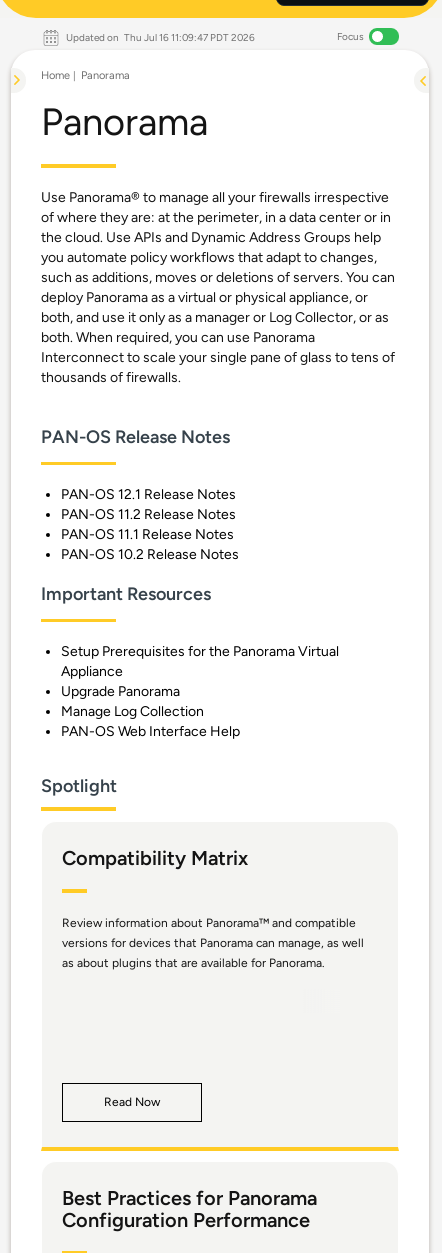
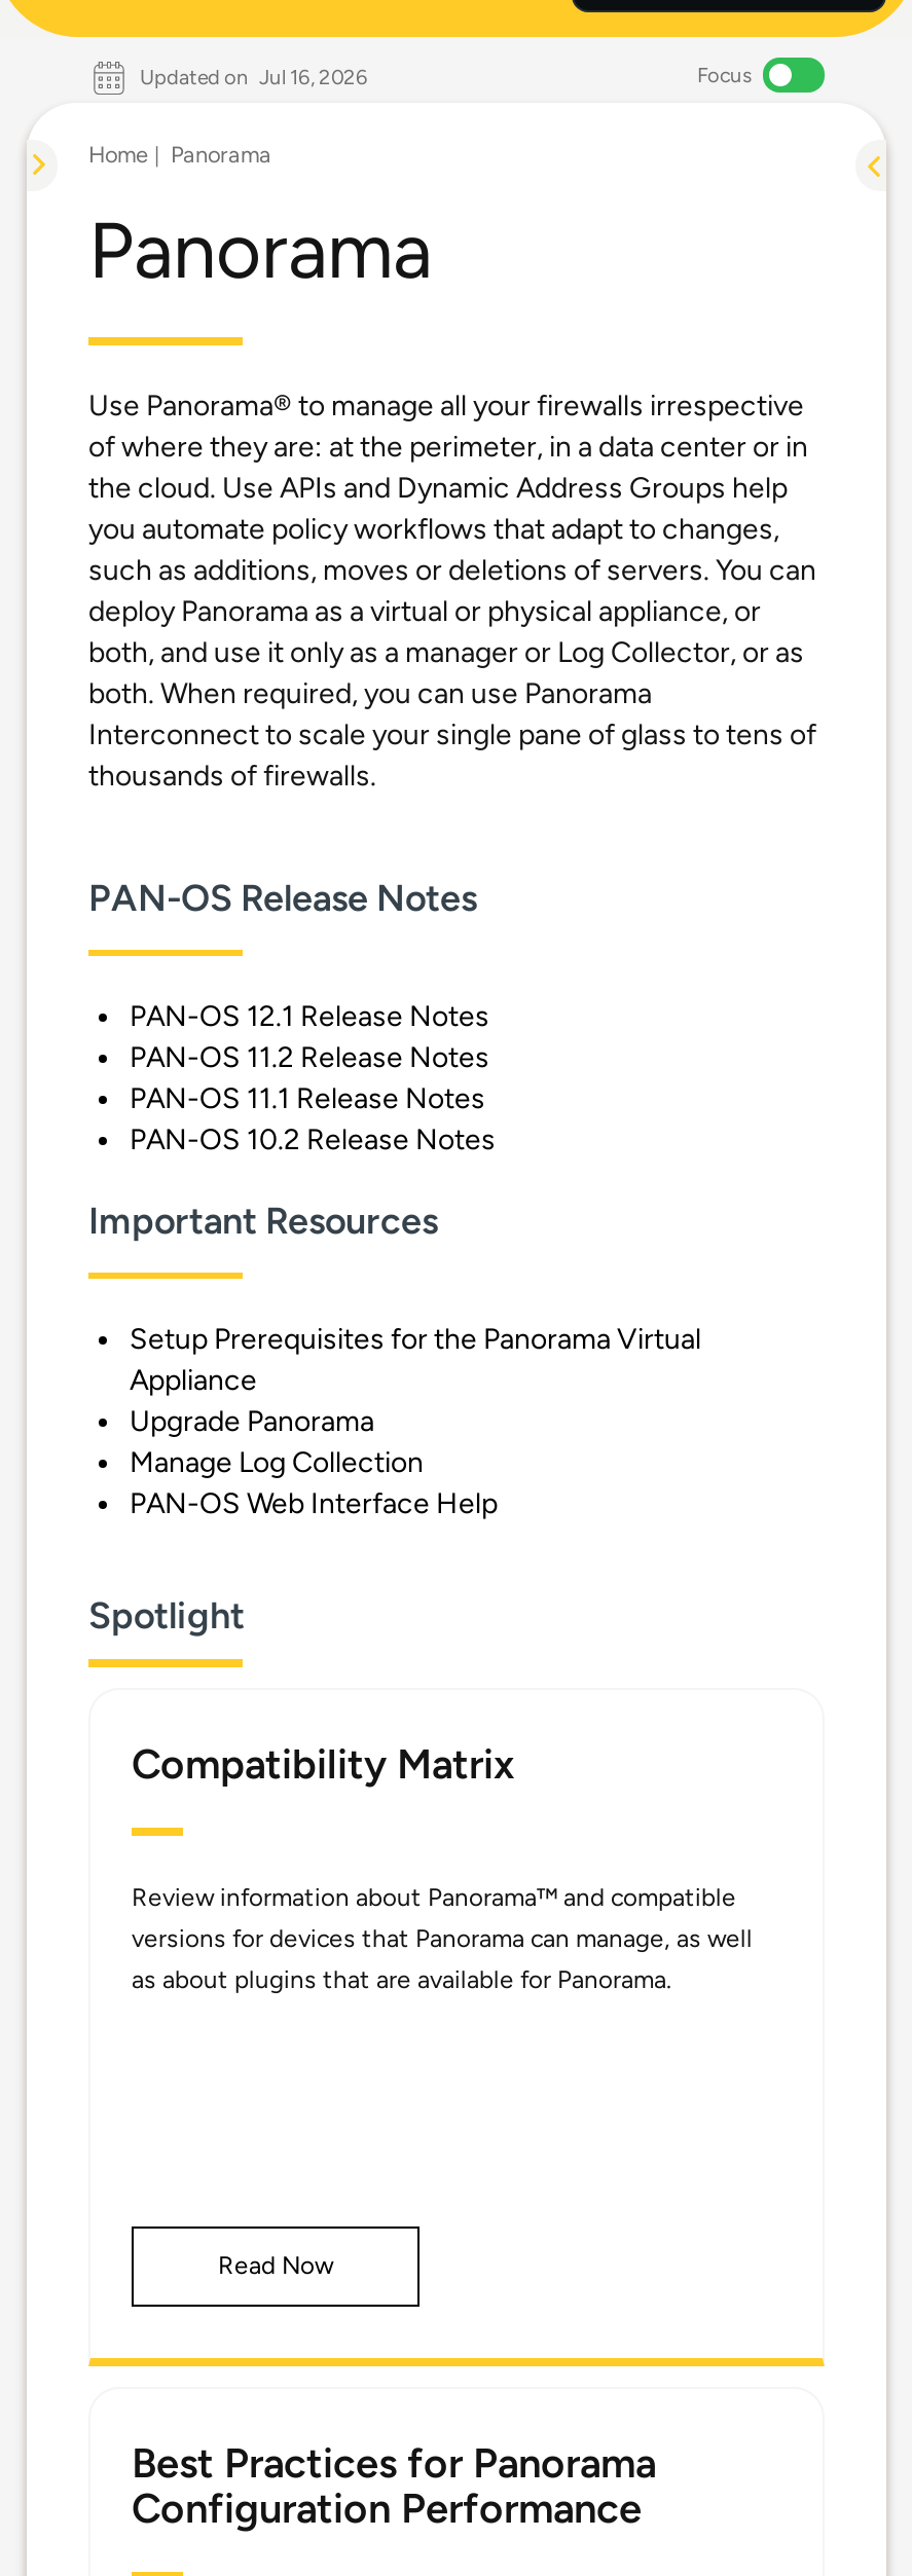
[66,31,255,44] Updated on Thu Jul 16 11:09:47 PDT 2026 -> [140,64,368,90] Updated on Jul 16, 2026

